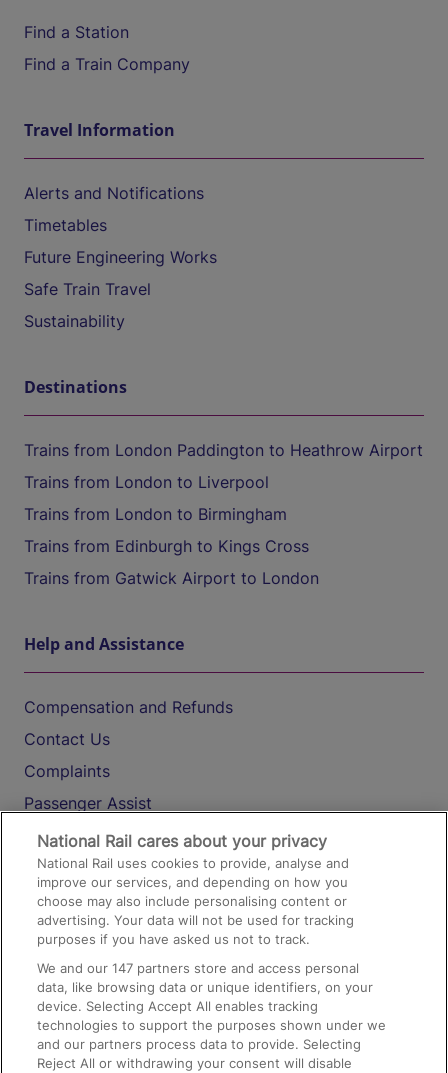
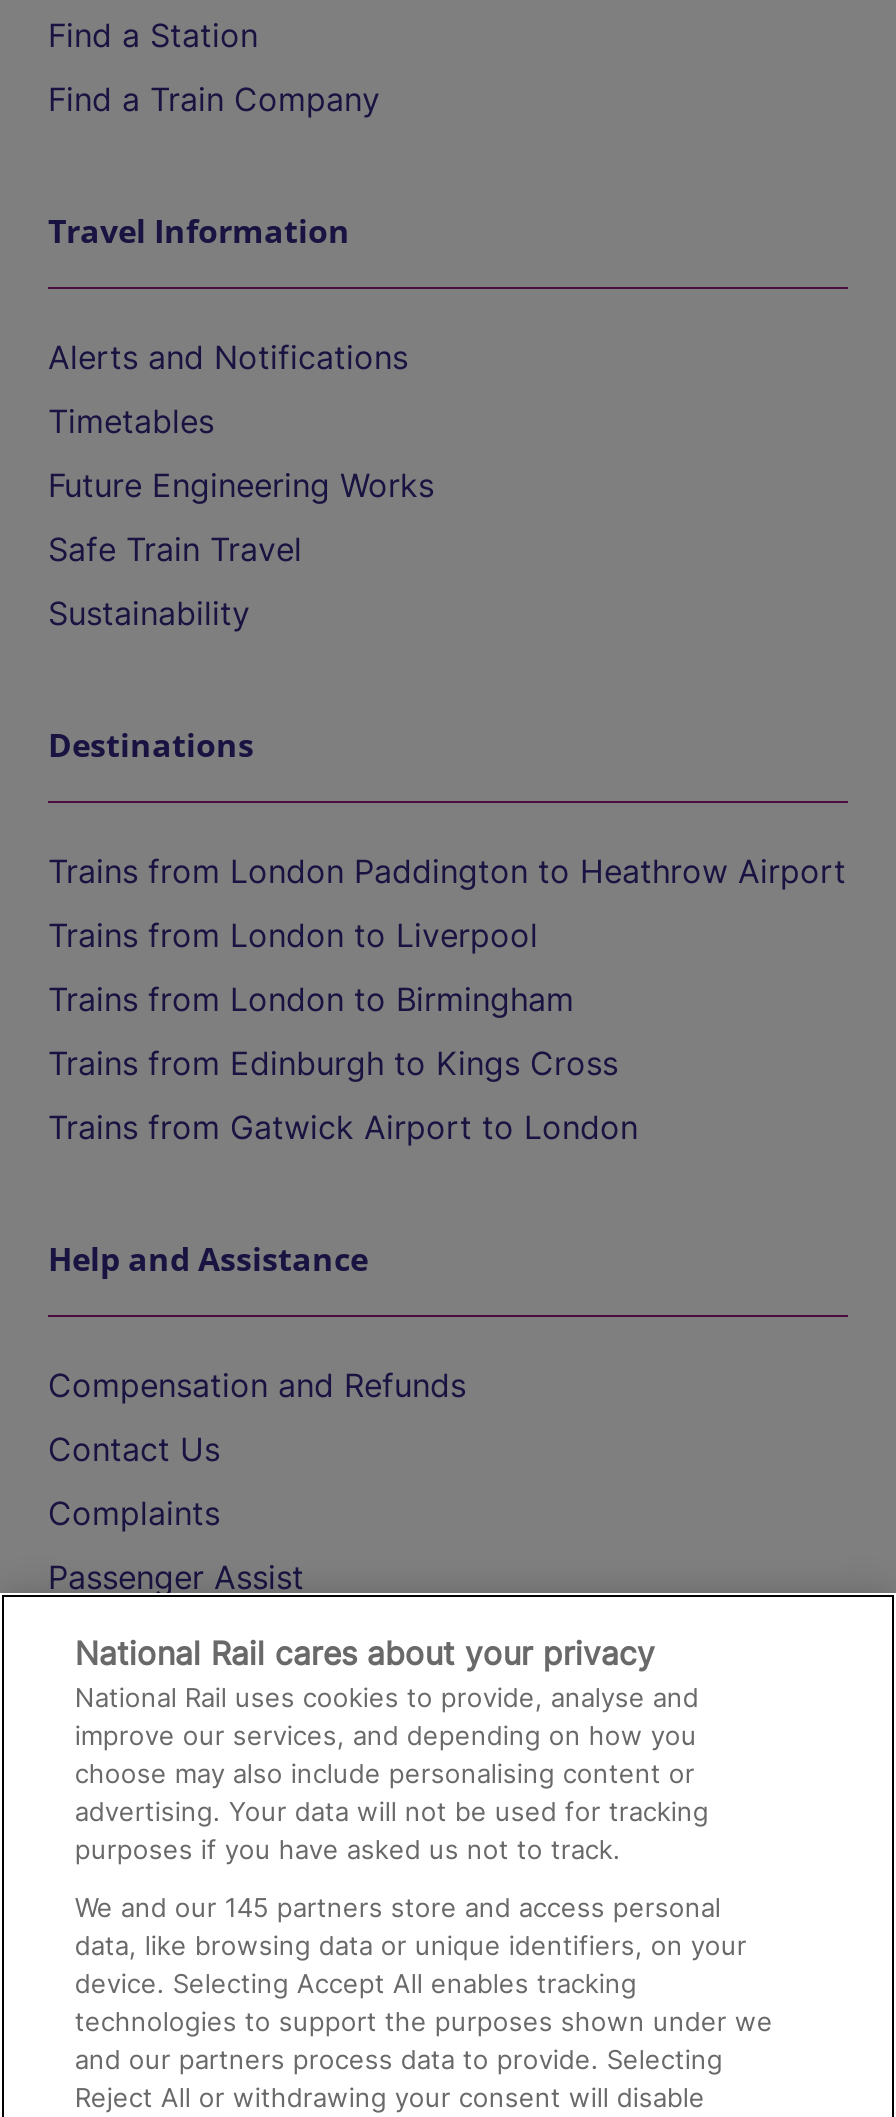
[37,960,359,976] We and our 147 partners store and access personal -> [75,1891,721,1923] We and our 145 partners store and access personal

